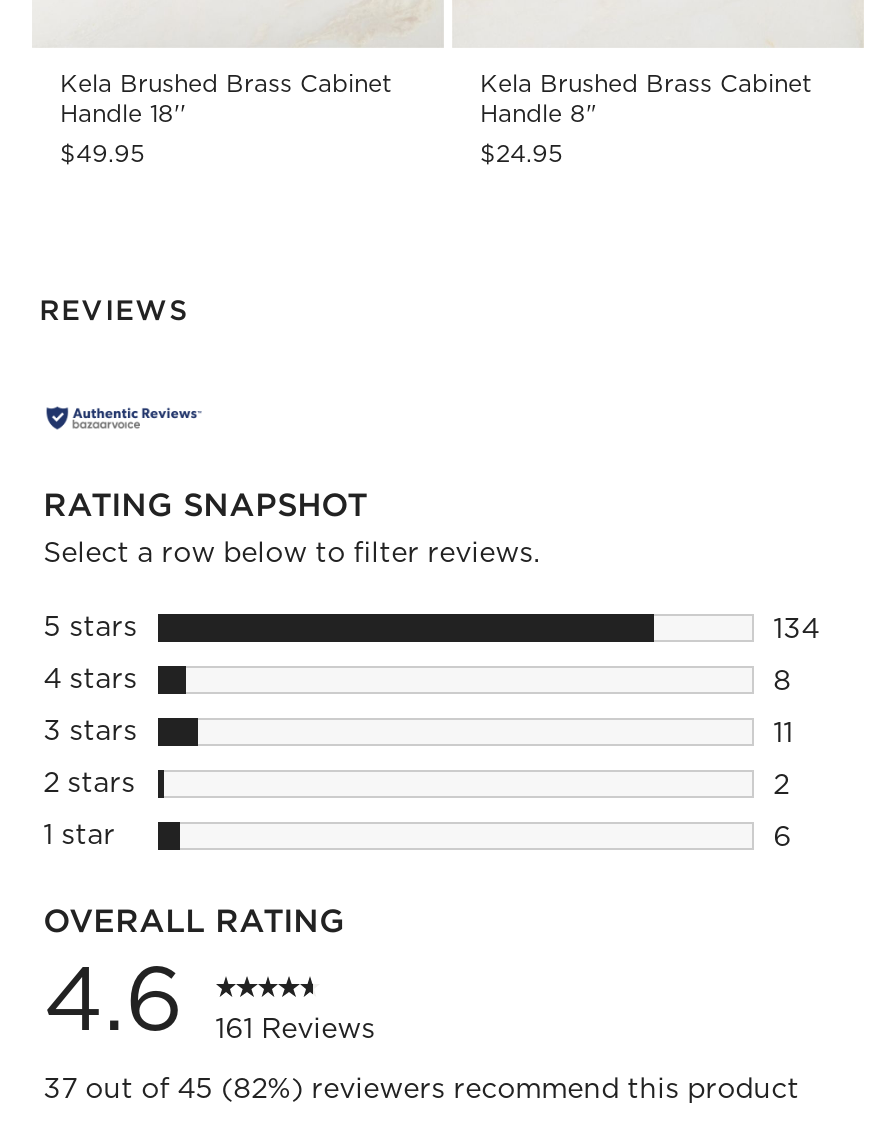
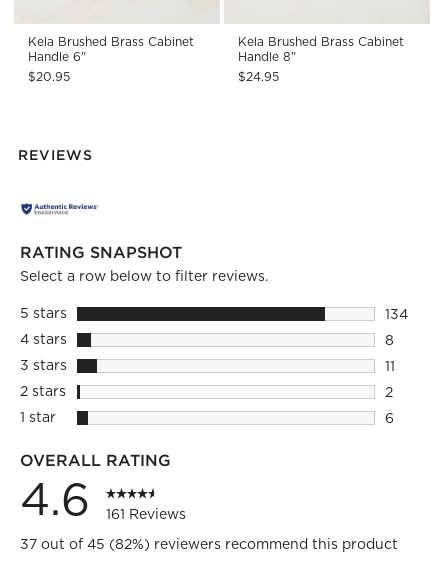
[60,97,186,127] Handle 18'' -> [28,49,86,64] Handle 6"
[60,137,144,167] $49.95 -> [28,69,70,84] $20.95

